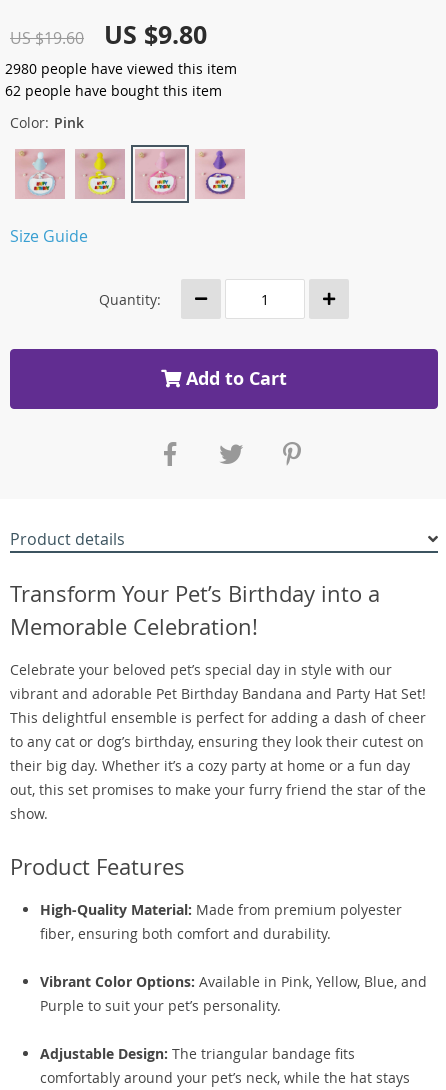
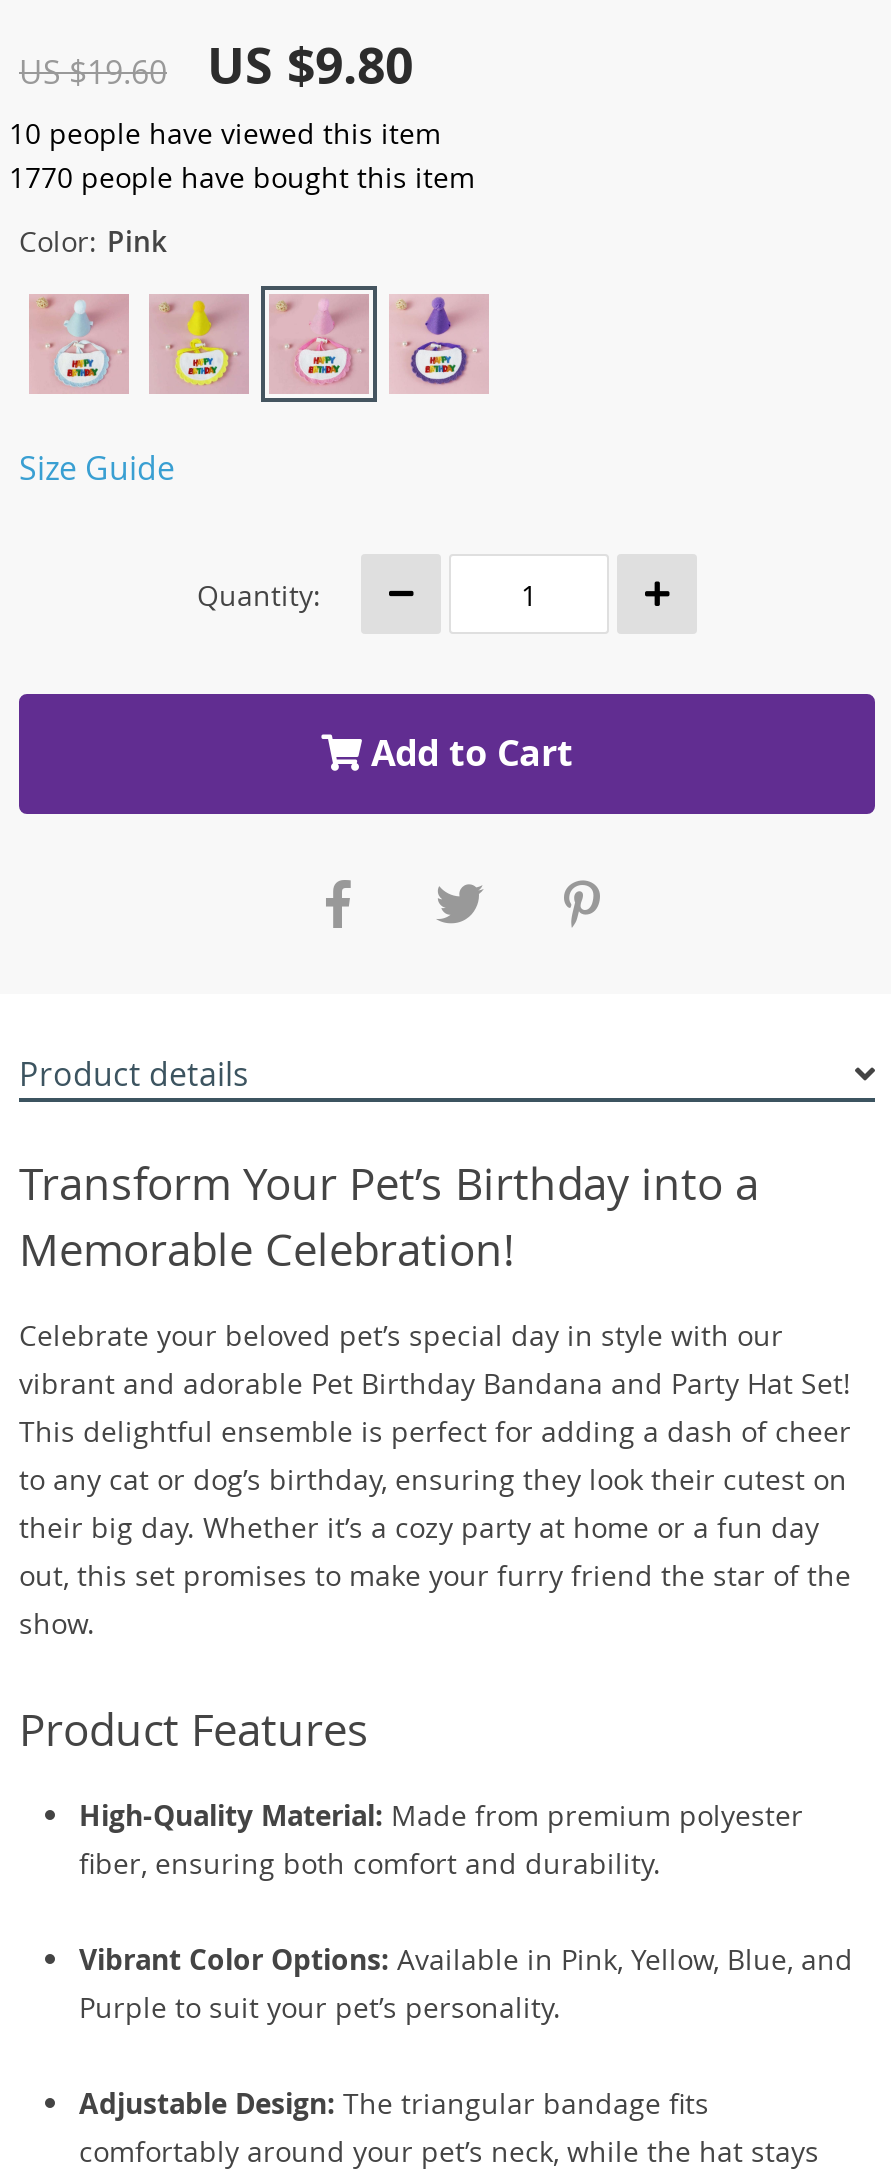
[5,59,237,78] 2980 people have viewed this item -> [9,114,441,152] 10 people have viewed this item
[5,81,222,100] 62 people have bought this item -> [9,158,475,196] 1770 people have bought this item

